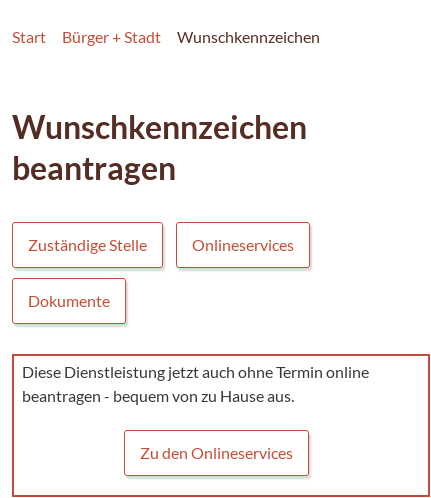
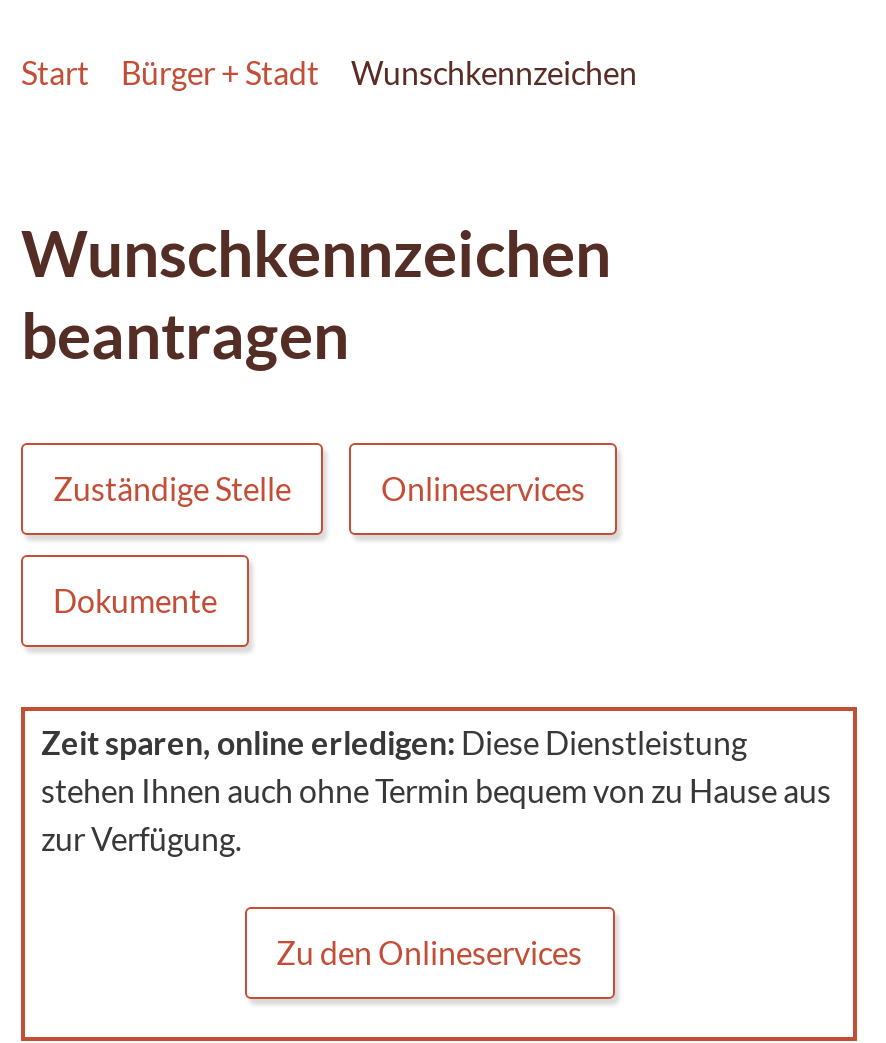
[22,361,369,404] Diese Dienstleistung jetzt auch ohne Termin online | beantragen - bequem von zu Hause aus. -> [41,722,831,856] Zeit sparen, online erledigen: Diese Dienstleistung | stehen Ihnen auch ohne Termin bequem von zu Hause aus | zur Verfügung.

